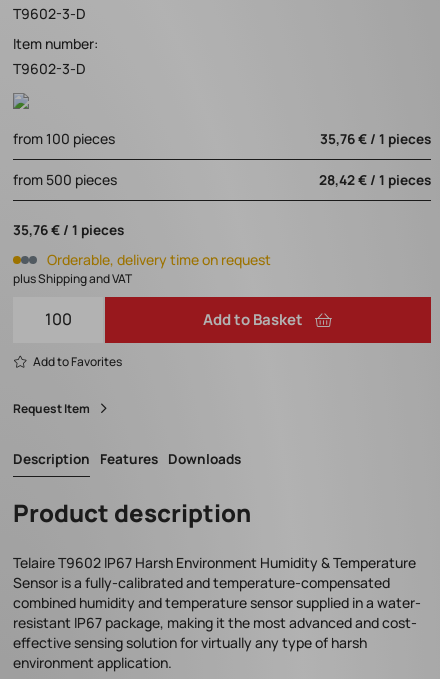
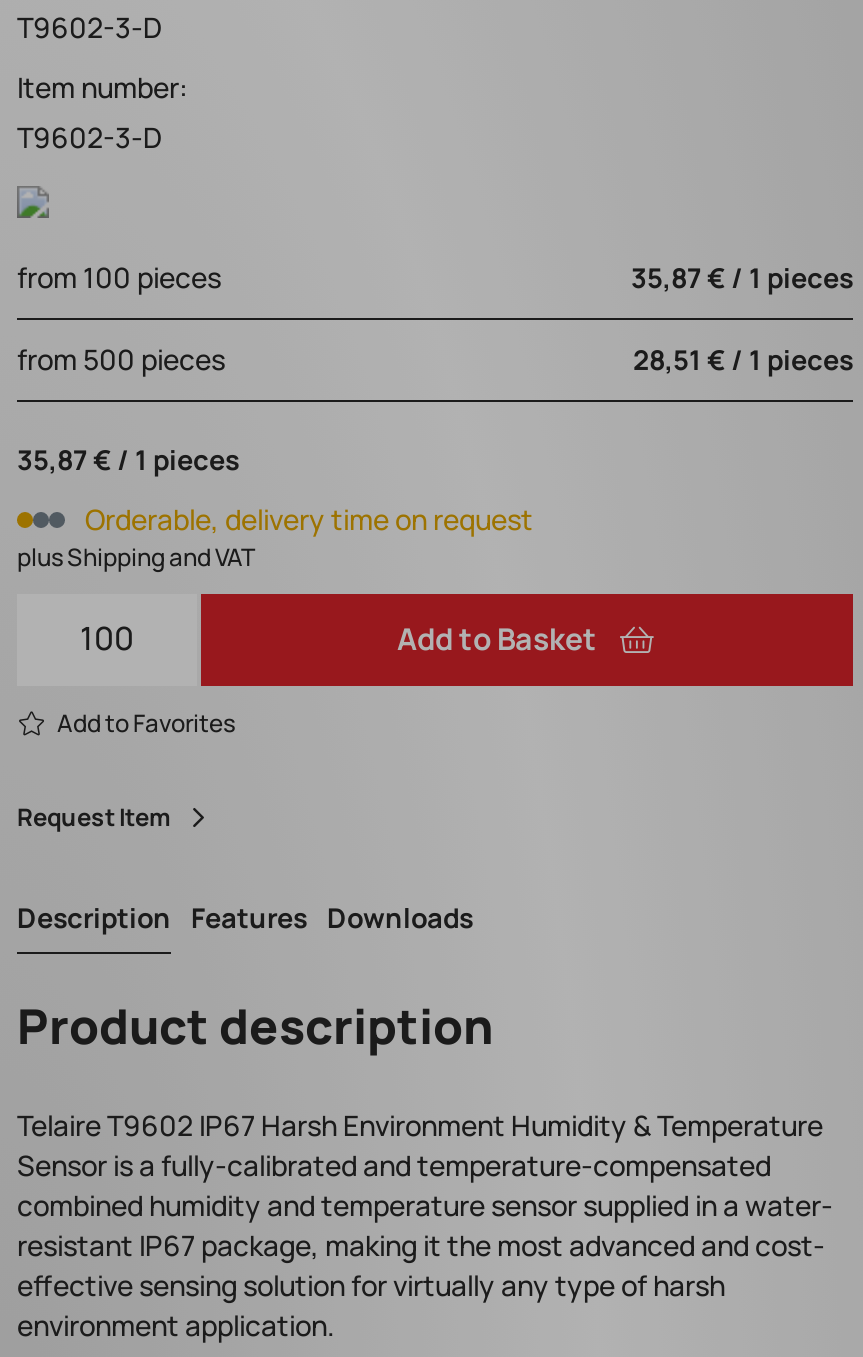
[320,130,431,148] 35,76 € / 1 pieces -> [631,260,853,296] 35,87 € / 1 pieces
[319,171,431,189] 28,42 € / 1 pieces -> [633,342,853,378] 28,51 € / 1 pieces
[13,221,124,239] 35,76 € / 1 pieces -> [17,443,239,479] 35,87 € / 1 pieces

